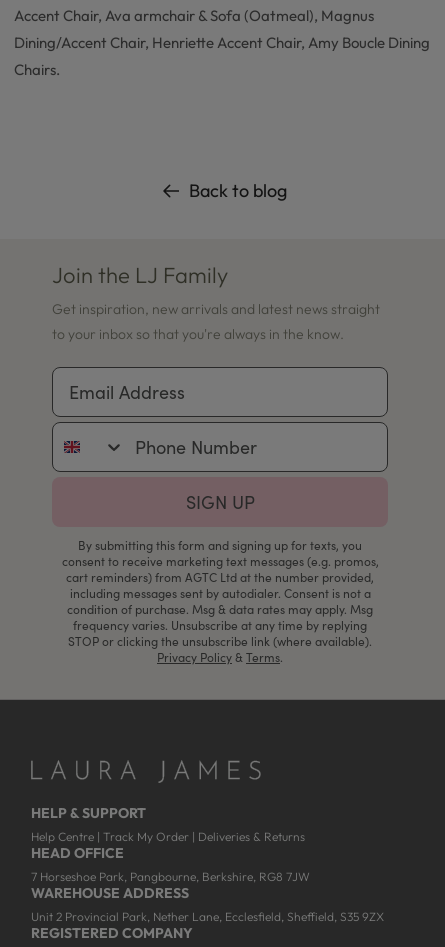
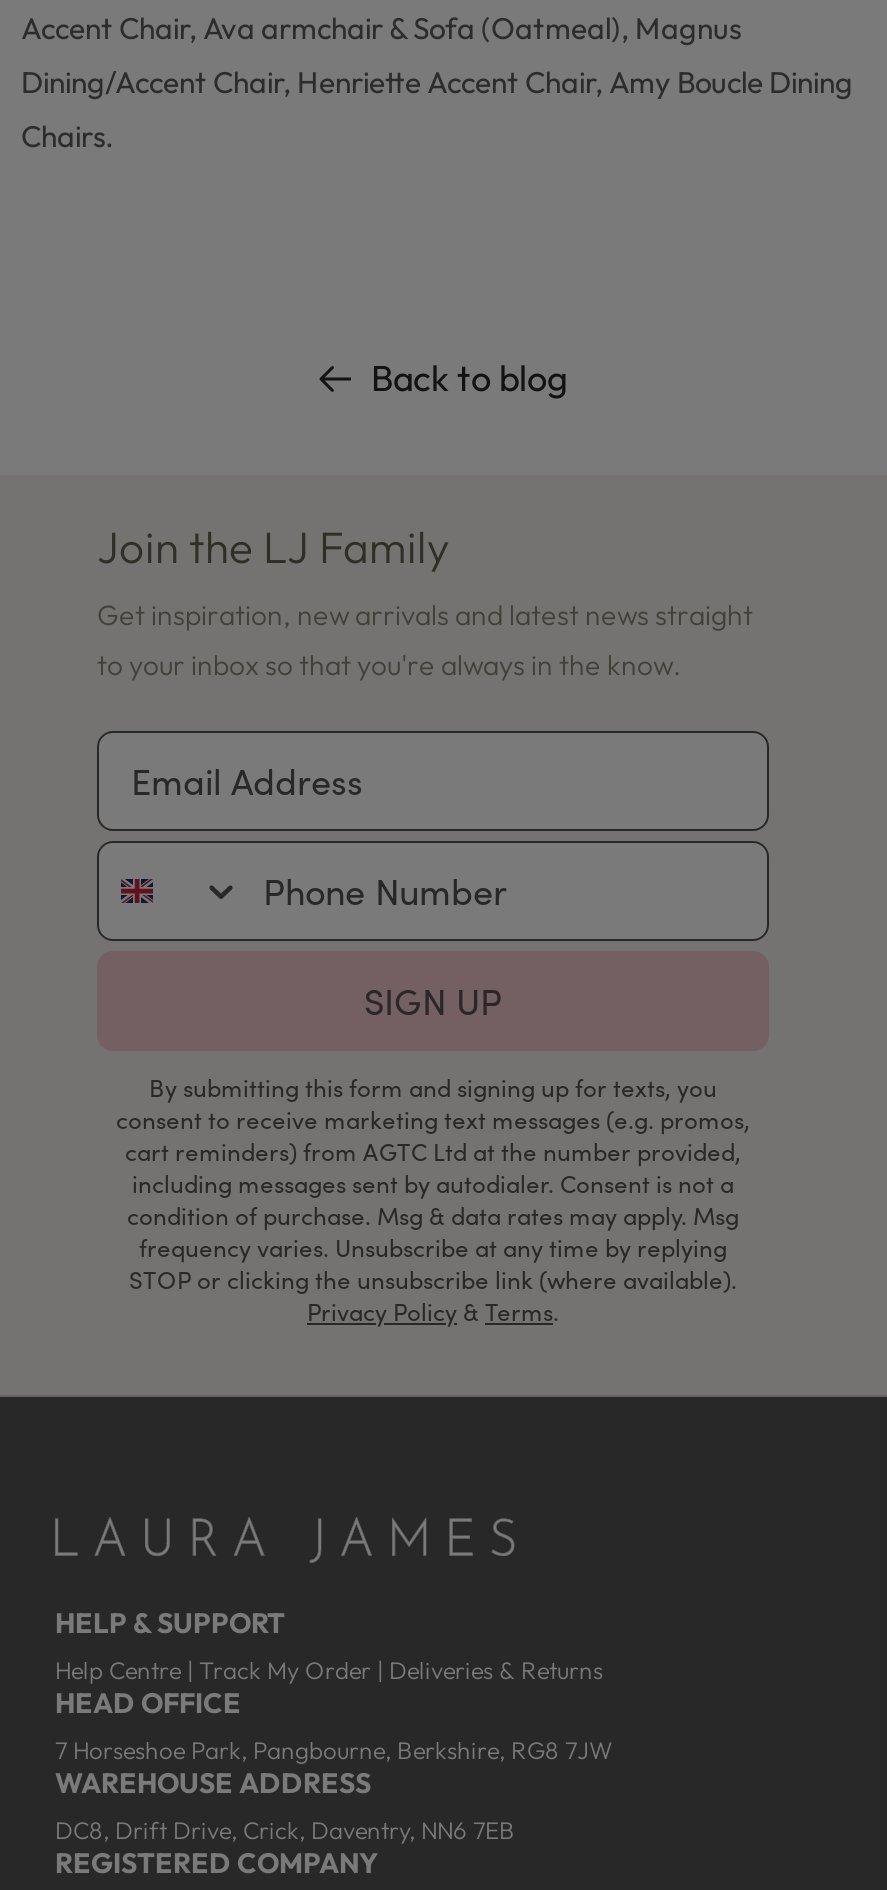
[31,909,384,924] Unit 2 Provincial Park, Nether Lane, Ecclesfield, Sheffield, S35 9ZX -> [55,1815,515,1845] DC8, Drift Drive, Crick, Daventry, NN6 7EB

